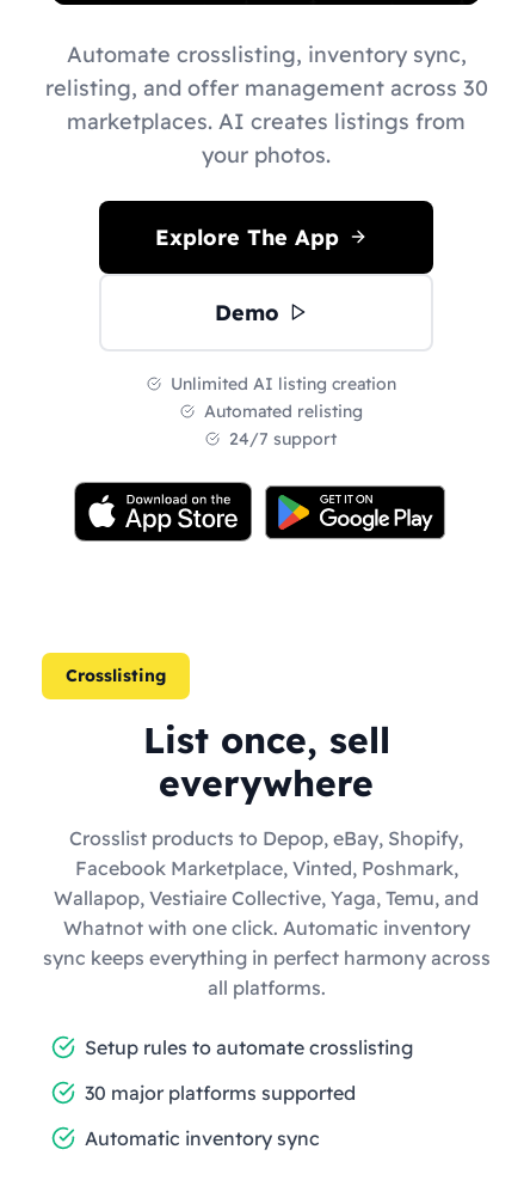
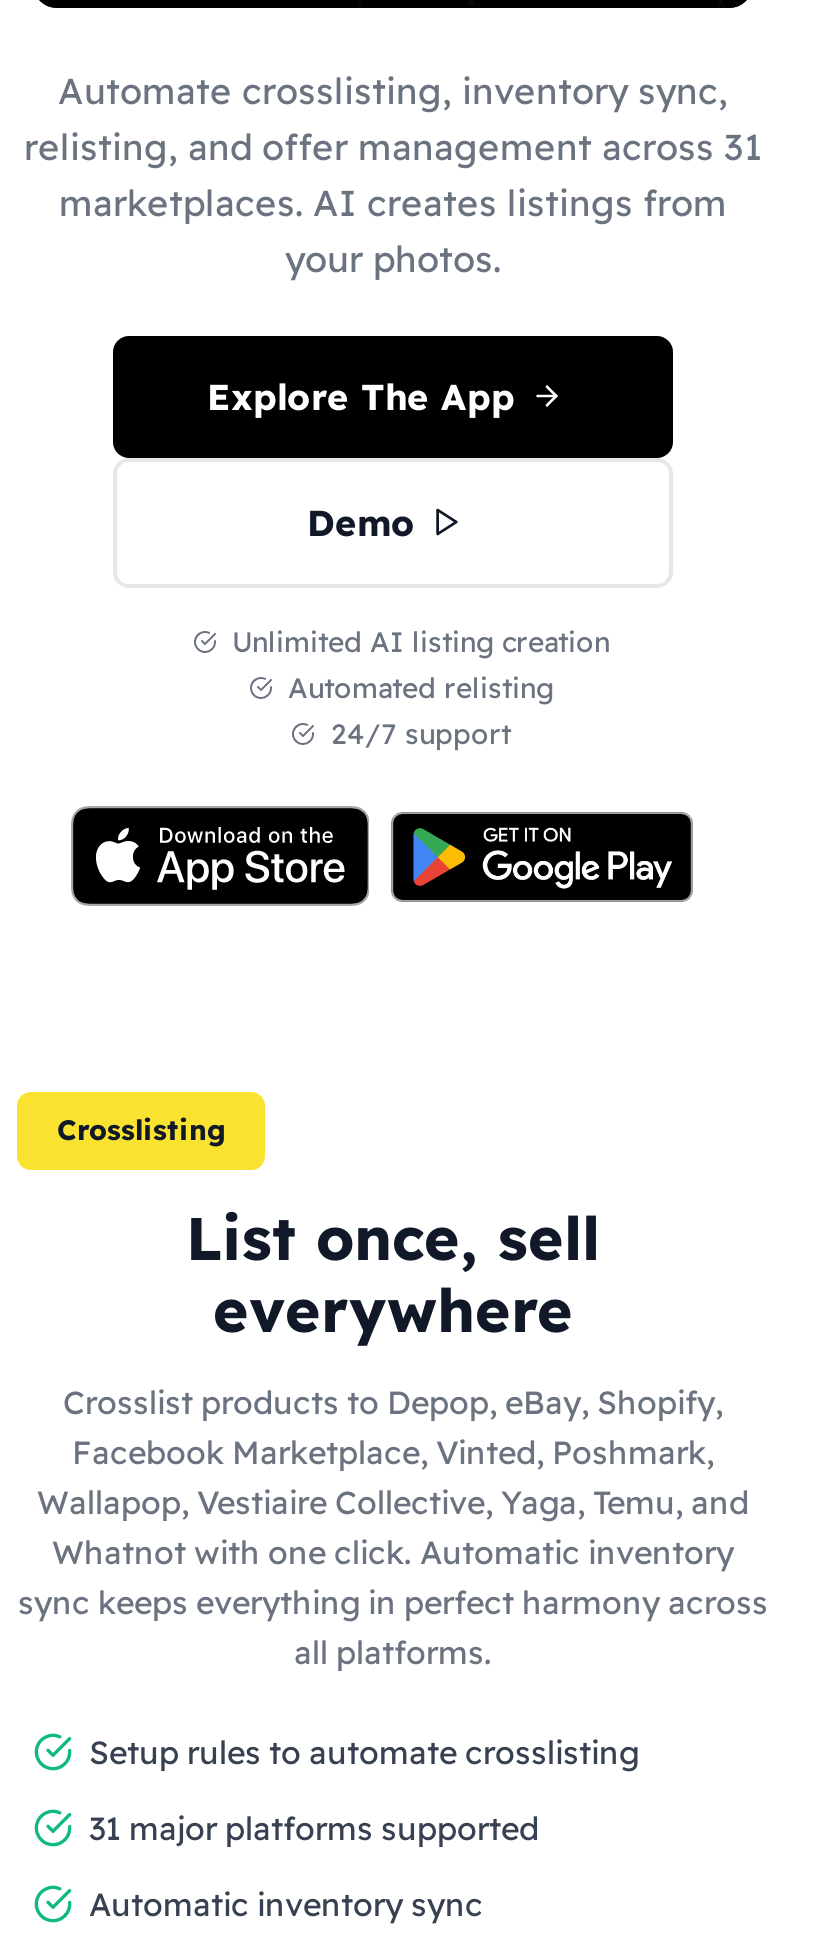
[45,74,488,101] relisting, and offer management across 30 -> [24,123,762,169] relisting, and offer management across 31
[85,1080,356,1104] 30 major platforms supported -> [89,1807,539,1847] 31 major platforms supported

